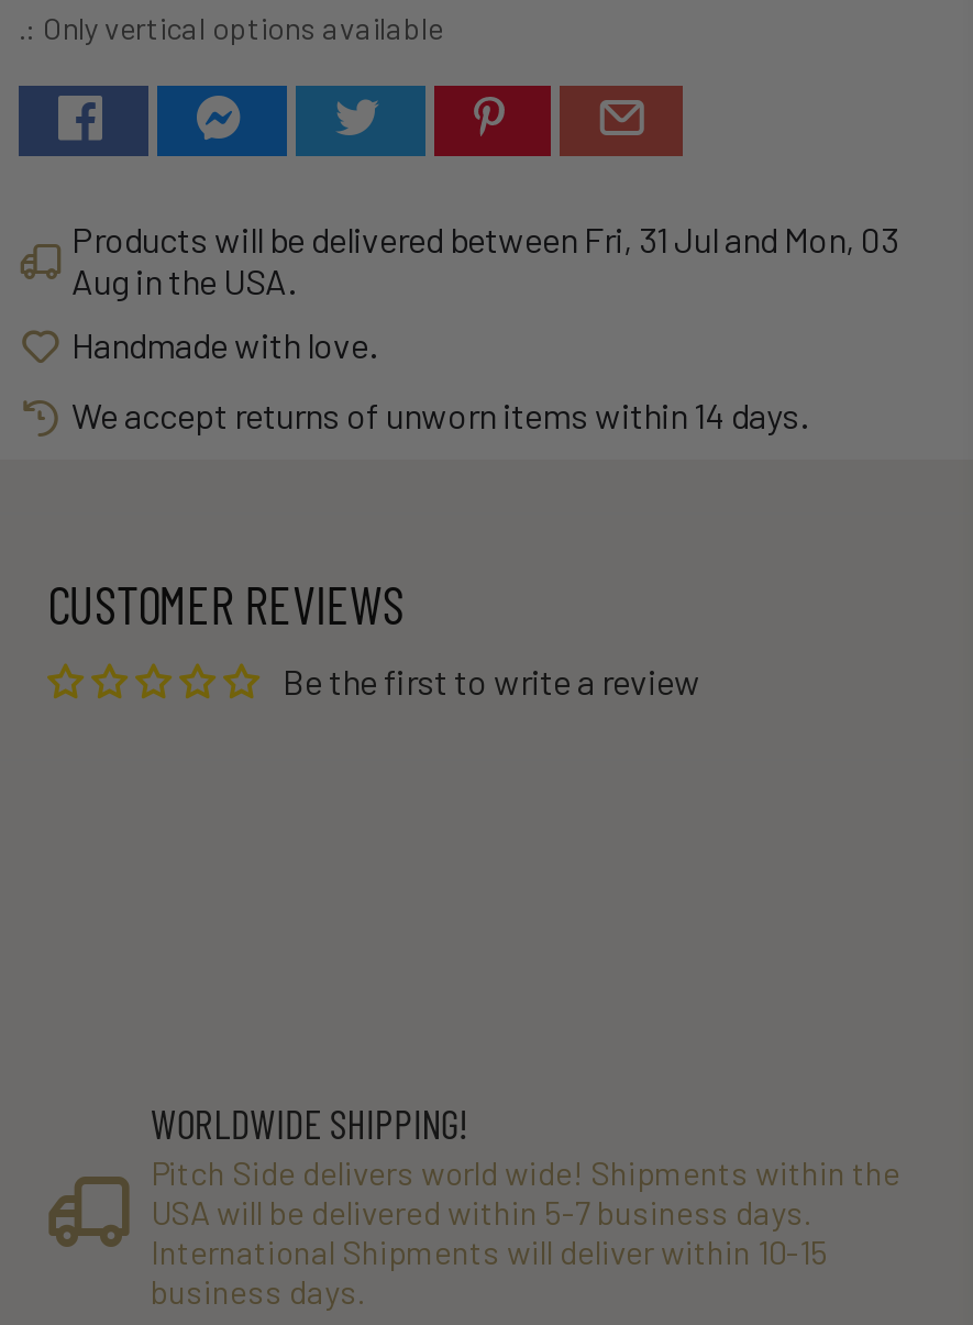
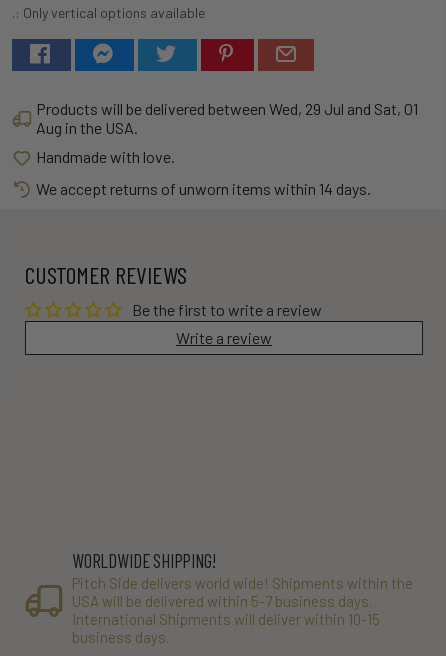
[71,217,898,259] Products will be delivered between Fri, 31 Jul and Mon, 03 -> [36,99,418,118] Products will be delivered between Wed, 29 Jul and Sat, 01
none -> [176,328,272,347] Write a review

